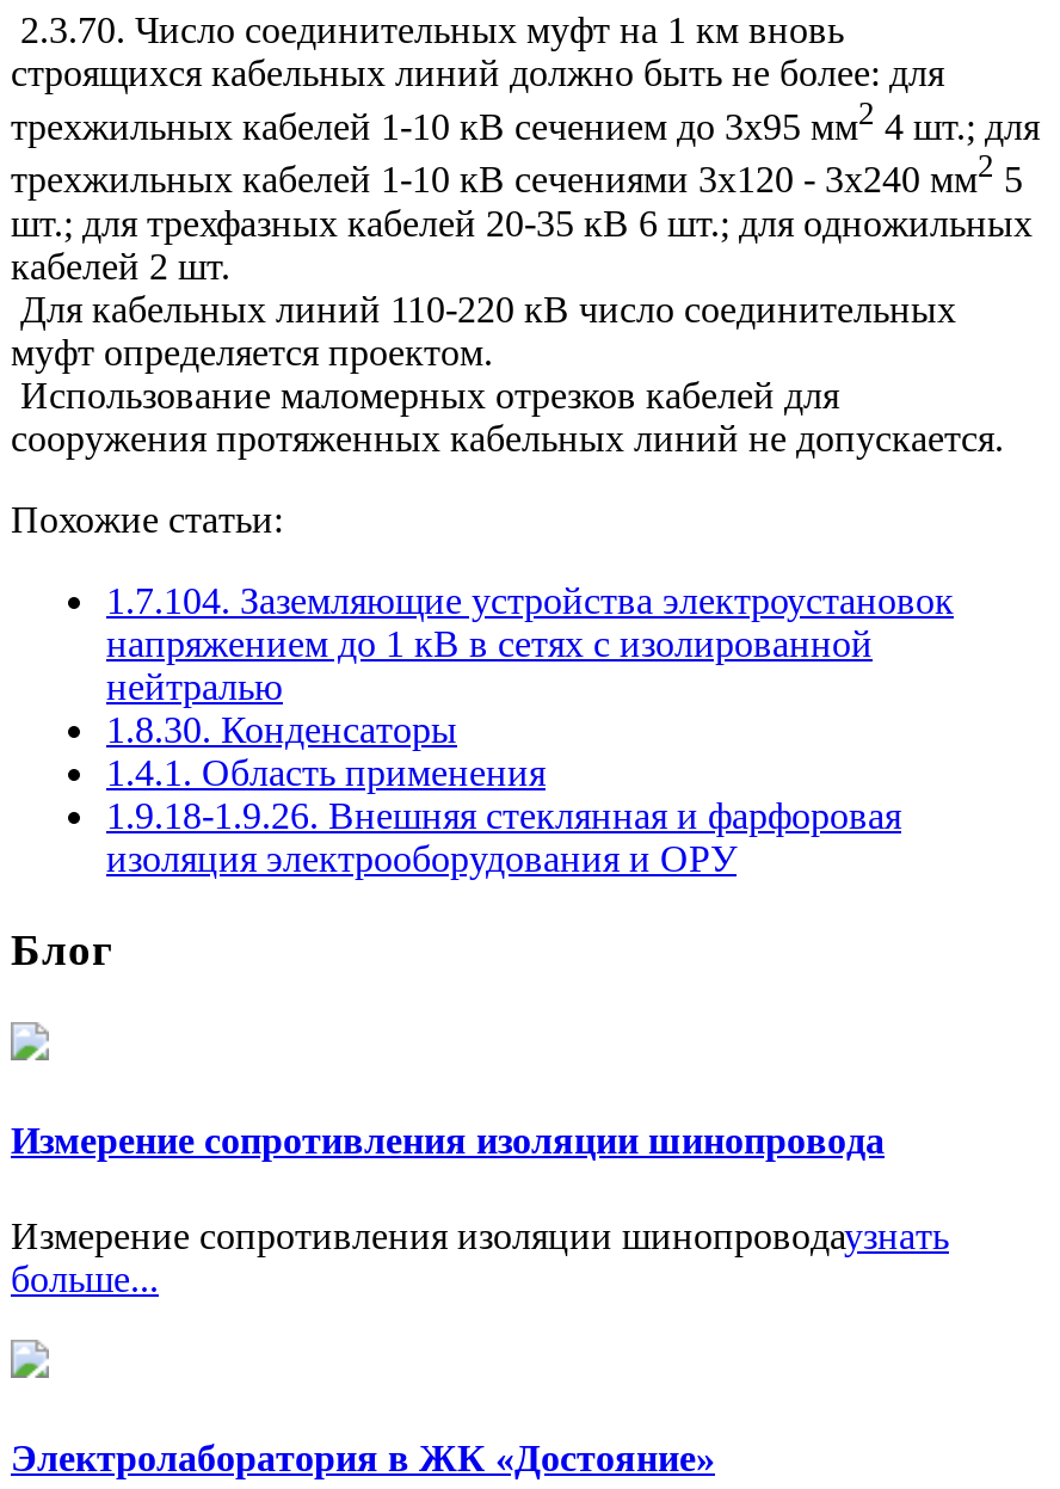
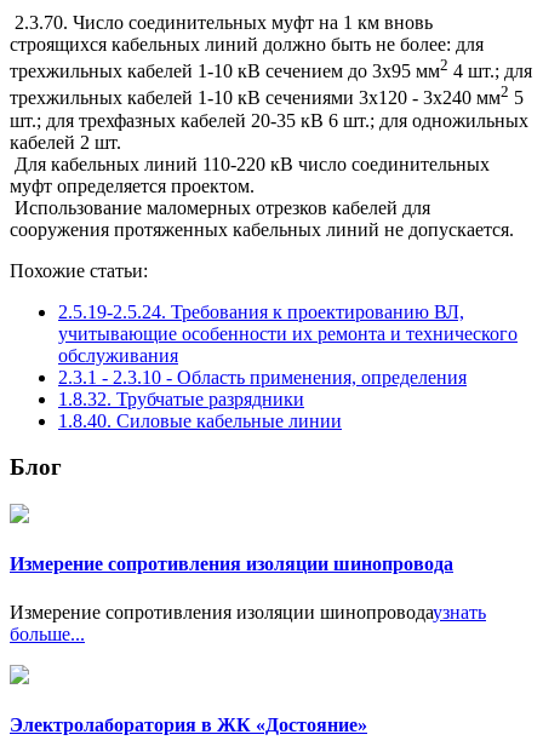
[106,580,954,878] 1.7.104. Заземляющие устройства электроустановок | напряжением до 1 кВ в сетях с изолированной | нейтралью | 1.8.30. Конденсаторы | 1.4.1. Область применения | 1.9.18-1.9.26. Внешняя стеклянная и фарфоровая | изоляция электрооборудования и ОРУ -> [58,301,518,431] 2.5.19-2.5.24. Требования к проектированию ВЛ, | учитывающие особенности их ремонта и технического | обслуживания | 2.3.1 - 2.3.10 - Область применения, определения | 1.8.32. Трубчатые разрядники | 1.8.40. Силовые кабельные линии

